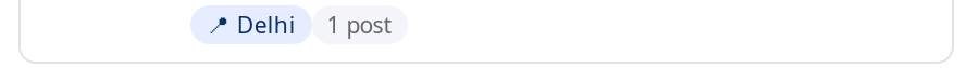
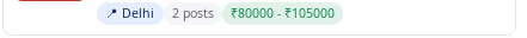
[327,9,392,40] 1 post -> [172,5,335,22] 2 posts | ₹80000 - ₹105000

